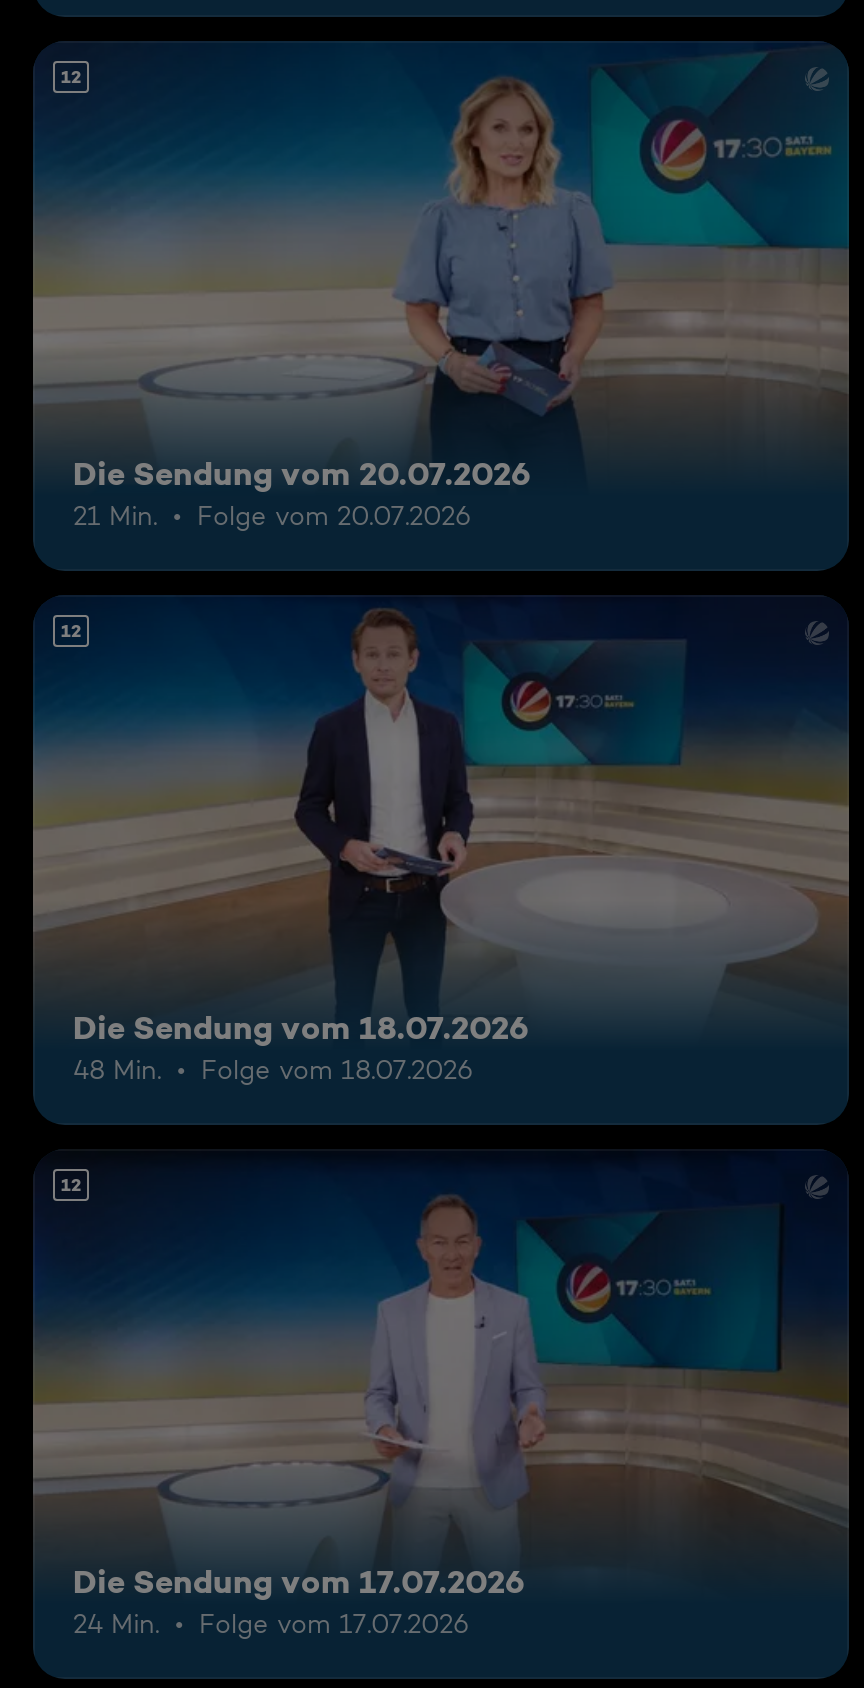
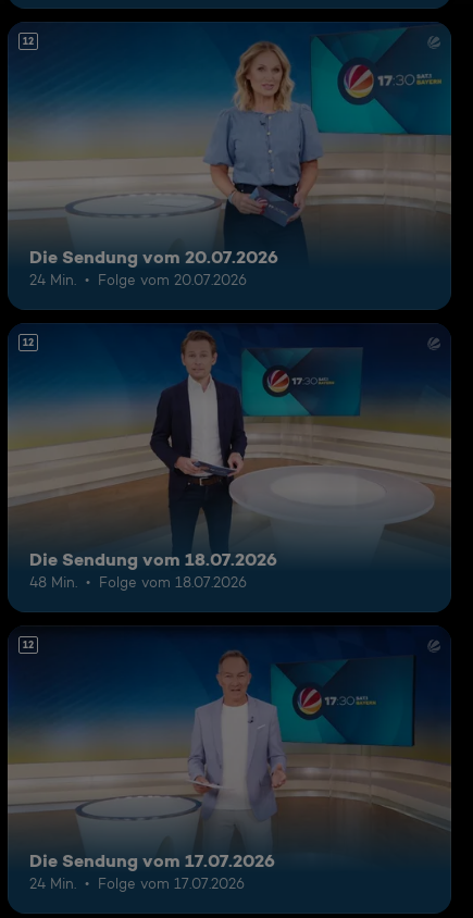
[73,499,471,531] 21 Min. Folge vom 20.07.2026 -> [29,271,247,289] 24 Min. Folge vom 20.07.2026

